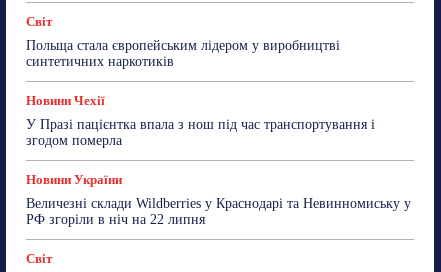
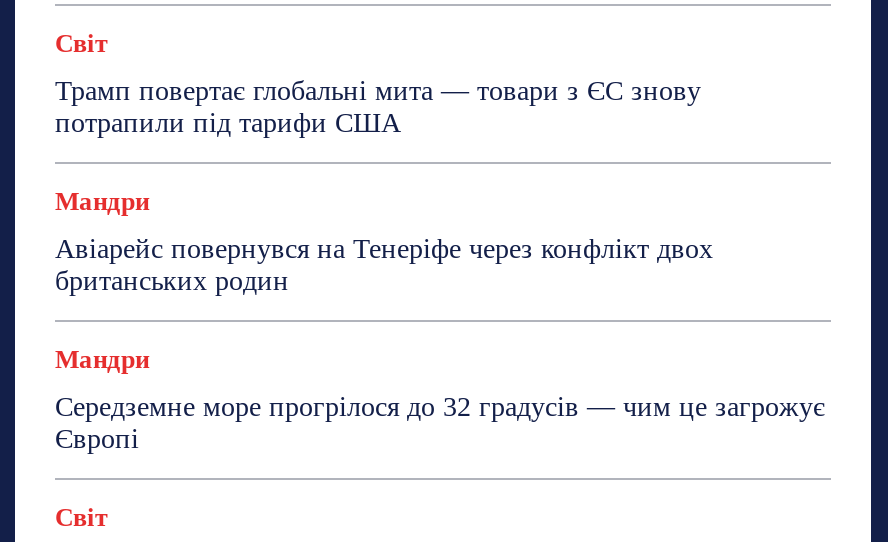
[26,38,340,69] Польща стала європейським лідером у виробництві | синтетичних наркотиків -> [55,76,701,138] Трамп повертає глобальні мита — товари з ЄС знову | потрапили під тарифи США
[26,93,105,108] Новини Чехії -> [55,186,149,216] Мандри
[26,117,375,148] У Празі пацієнтка впала з нош під час транспортування і | згодом померла -> [55,234,713,296] Авіарейс повернувся на Тенеріфе через конфлікт двох | британських родин
[26,172,122,187] Новини України -> [55,344,149,374] Мандри
[26,196,411,227] Величезні склади Wildberries у Краснодарі та Невинномиську у | РФ згоріли в ніч на 22 липня -> [55,392,825,454] Середземне море прогрілося до 32 градусів — чим це загрожує | Європі

